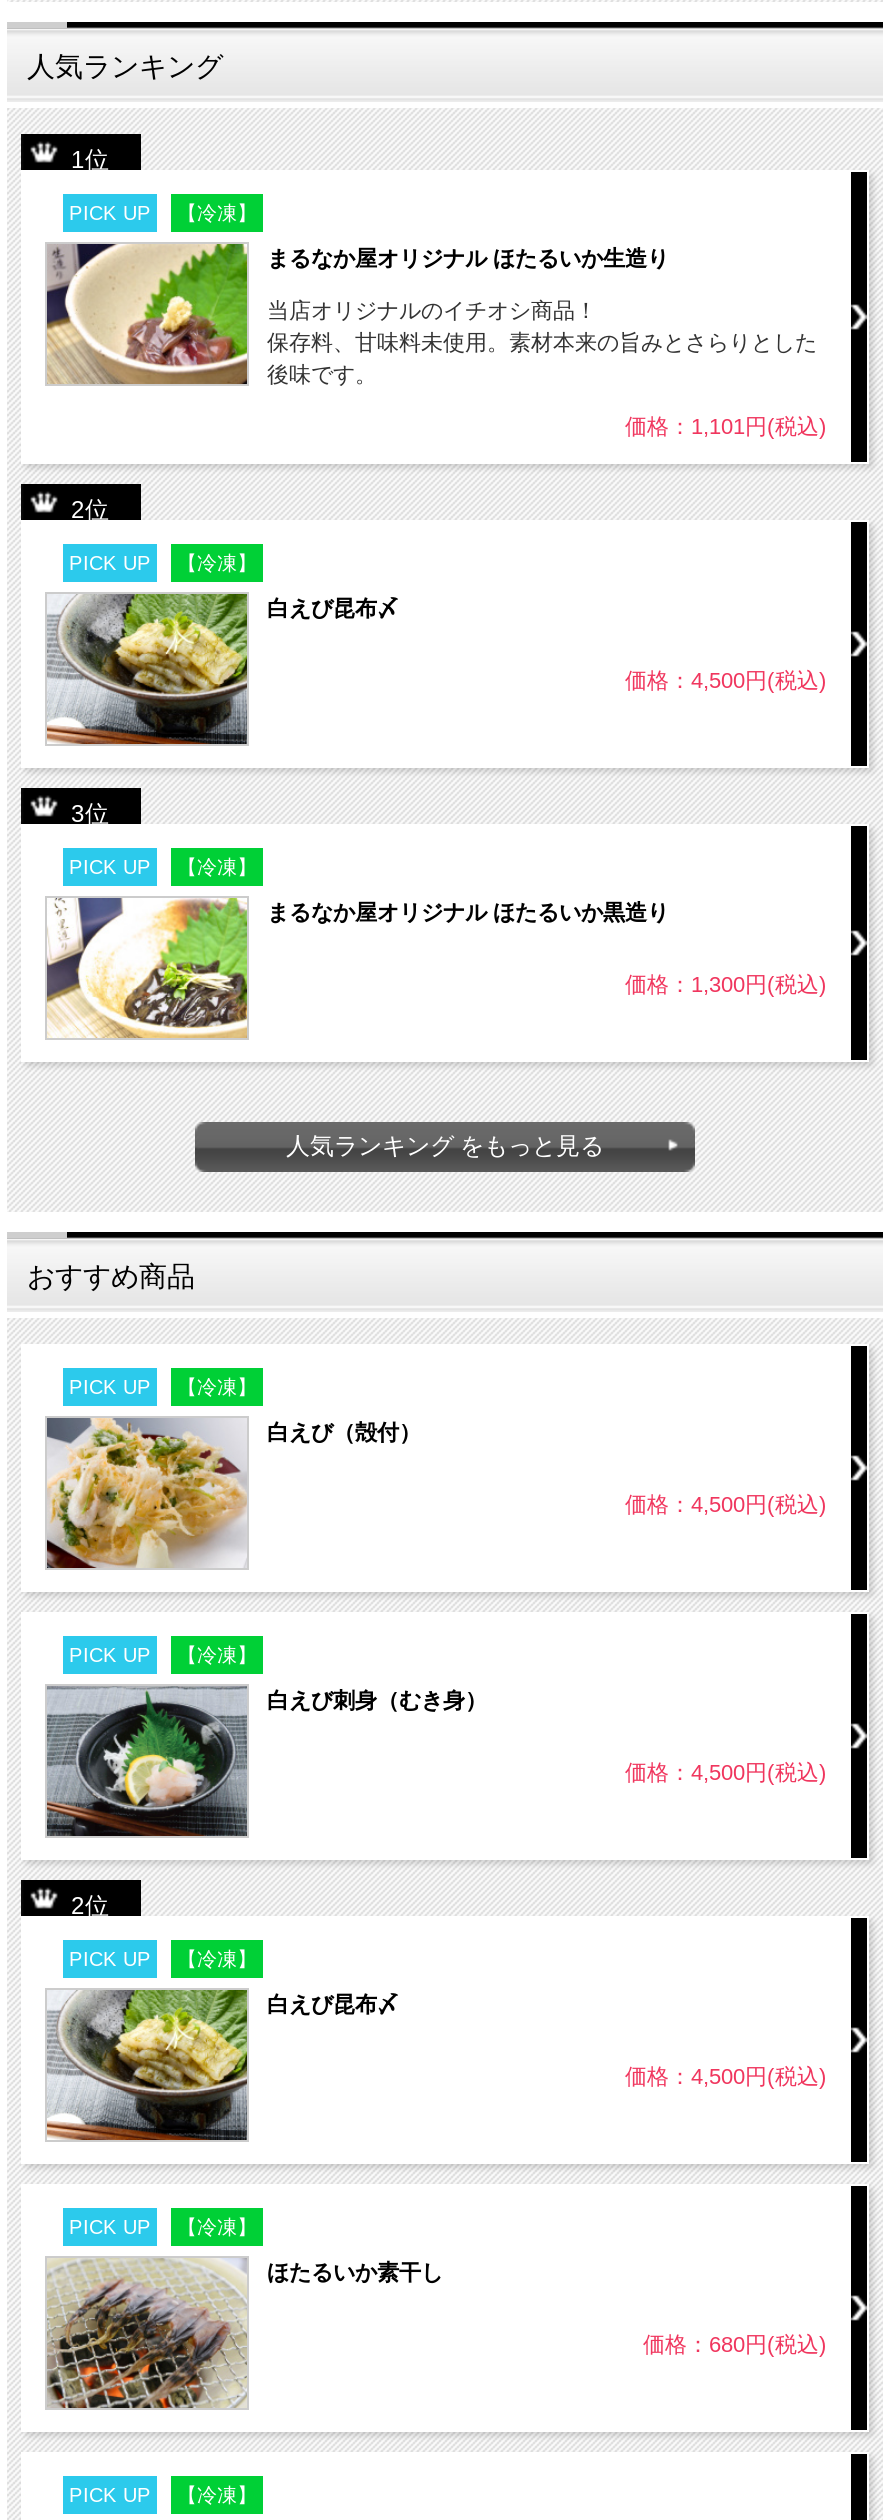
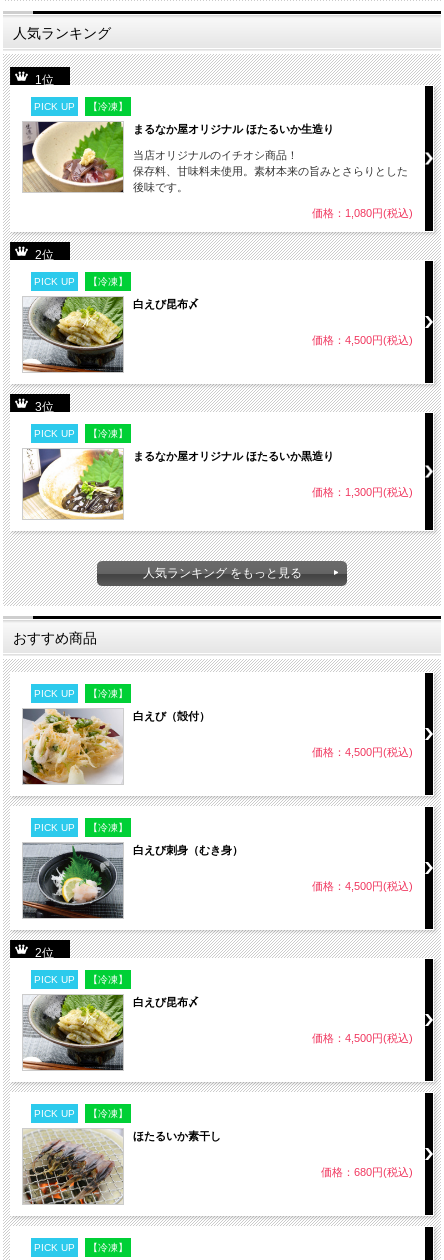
[625,414,827,438] 価格：1,101円(税込) -> [312,207,413,219] 価格：1,080円(税込)

